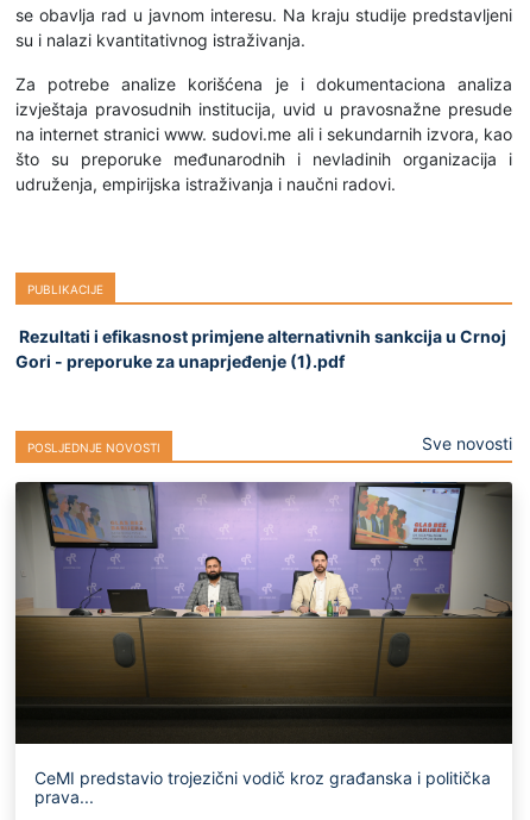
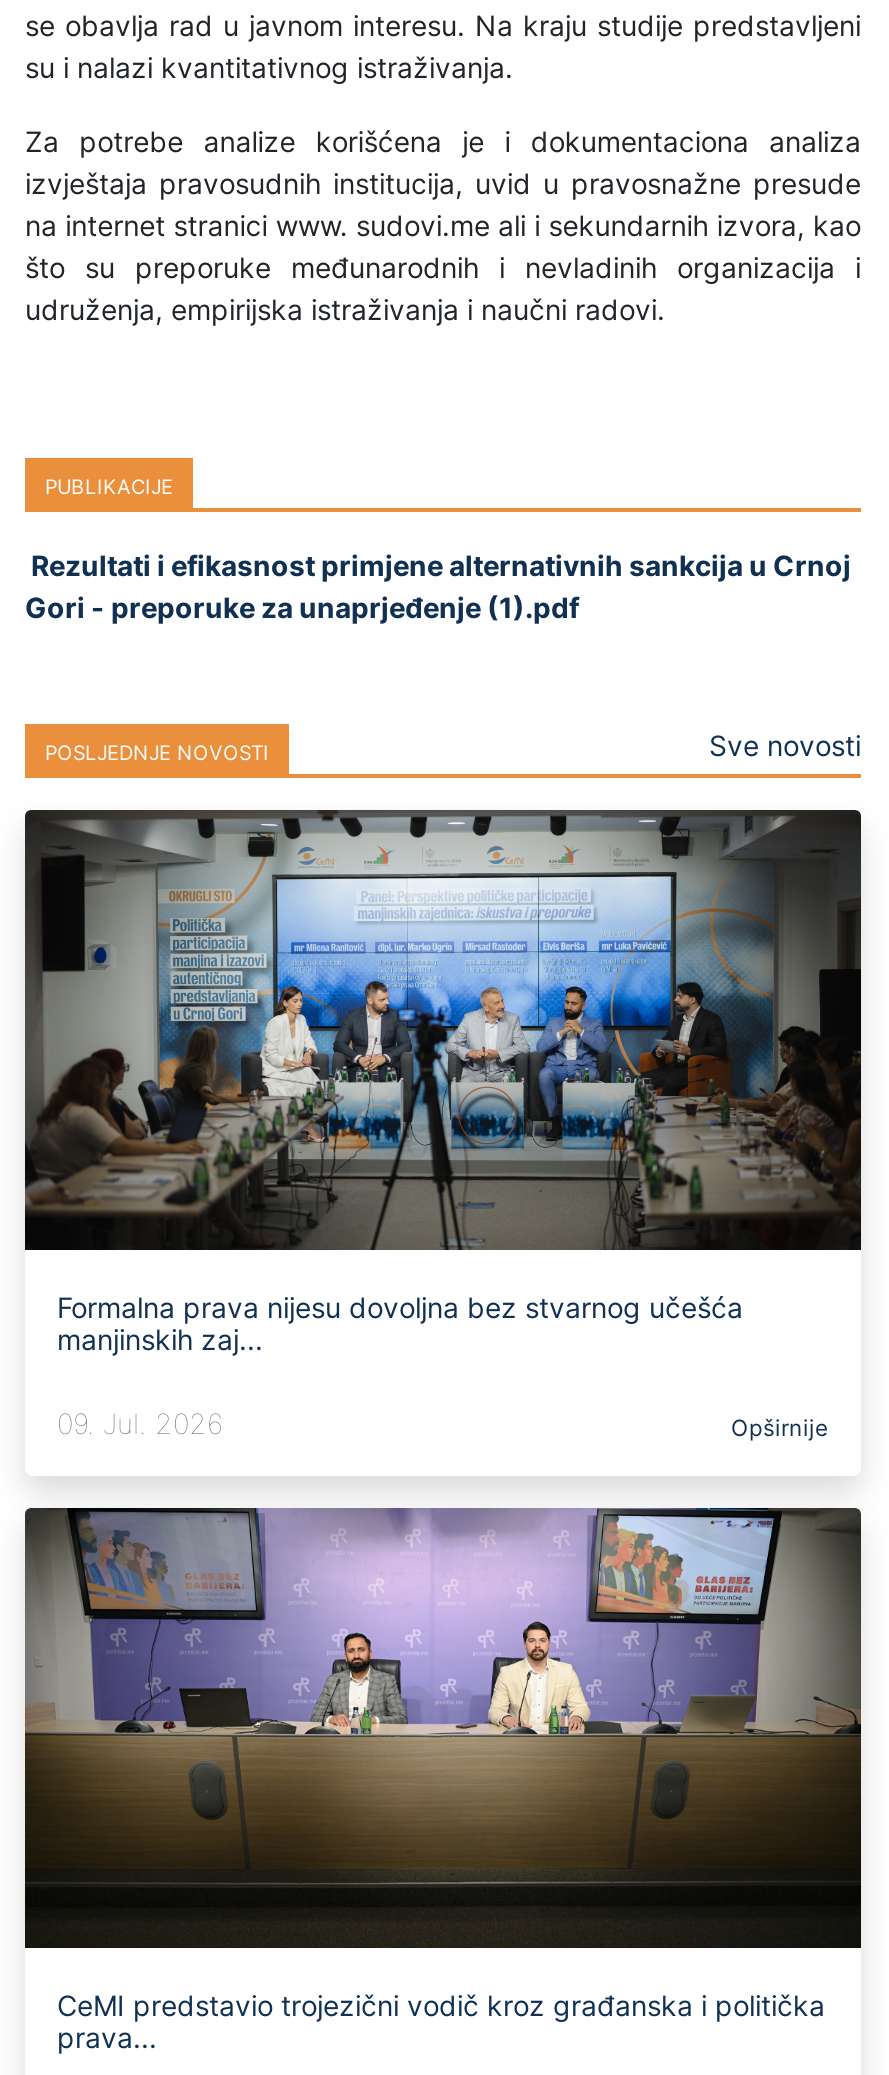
none -> [25,808,861,1442] [image] | Formalna prava nijesu dovoljna bez stvarnog učešća | manjinskih zaj... | 09. Jul. 2026 | Opširnije

